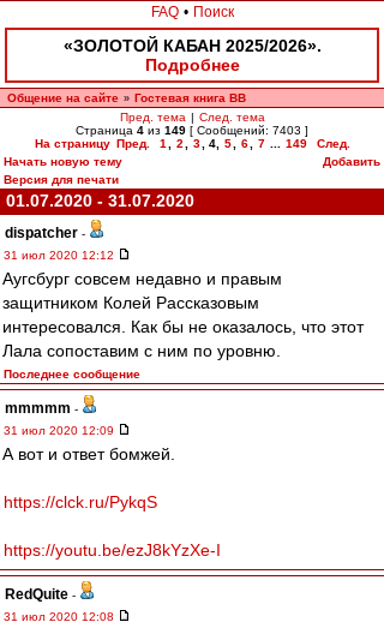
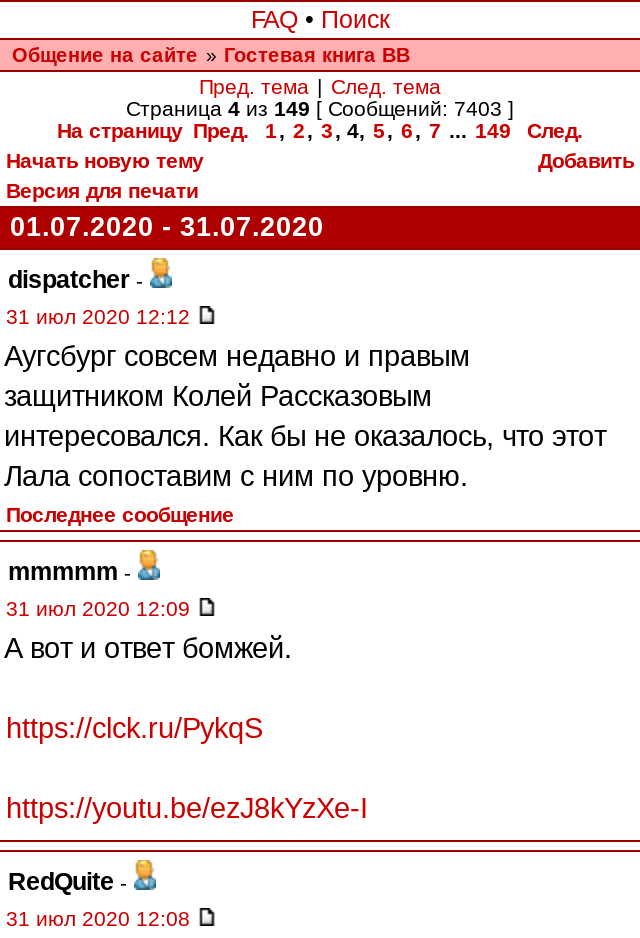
[63,36,321,74] «ЗОЛОТОЙ КАБАН 2025/2026». | Подробнее -> none

